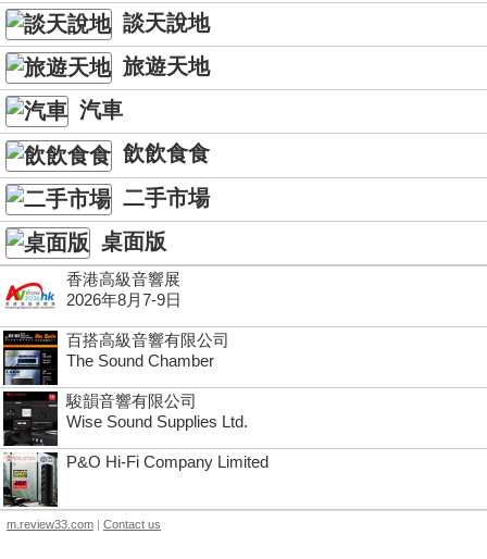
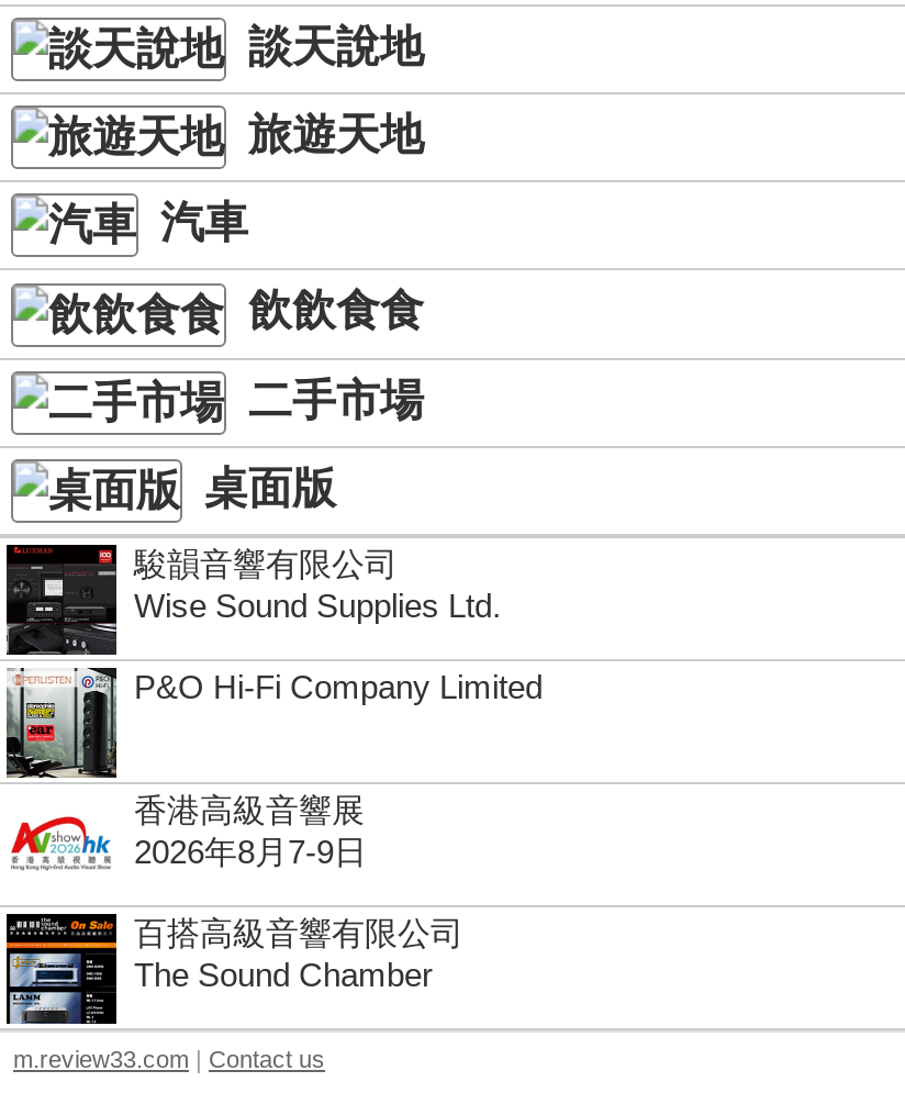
moved [0,270,229,387] -> [0,791,463,1028]: [image] | 香港高級音響展 | 2026年8月7-9日 | 百搭高級音響有限公司 | The Sound Chamber
moved [3,390,269,507] -> [7,543,543,778]: [image] | 駿韻音響有限公司 | Wise Sound Supplies Ltd. | P&O Hi-Fi Company Limited

